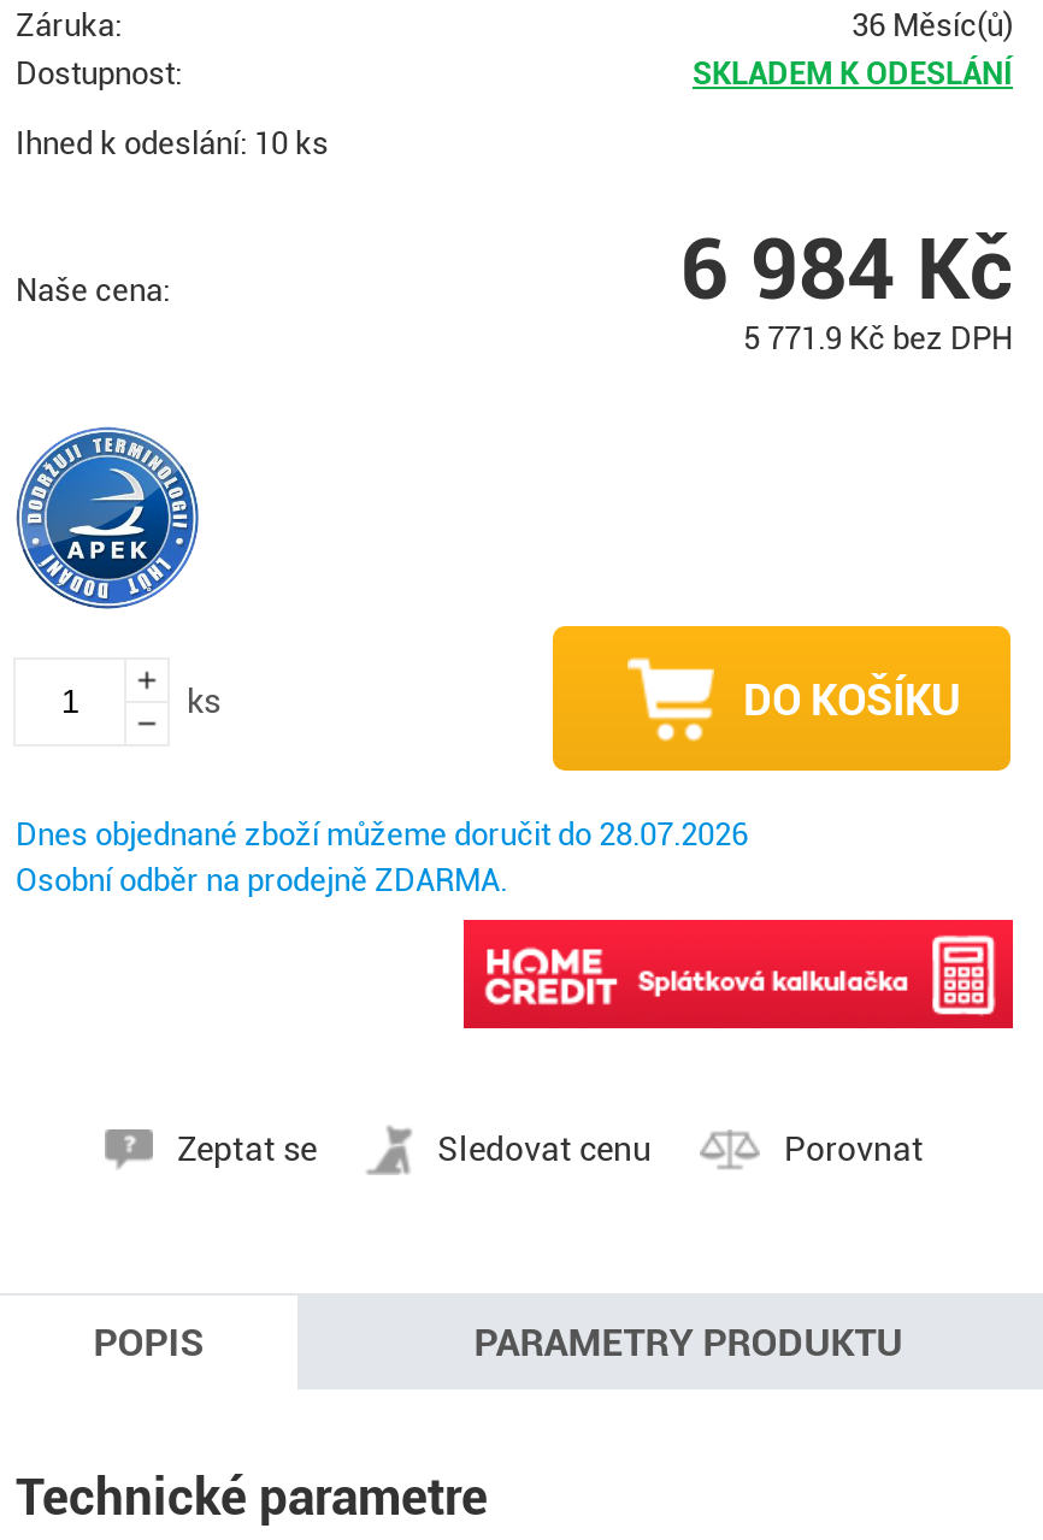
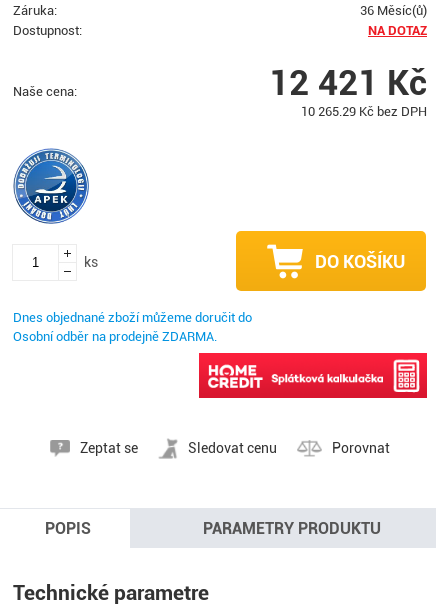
[16,55,1013,161] SKLADEM K ODESLÁNÍ | Ihned k odeslání: 10 ks -> [368,23,427,38] NA DOTAZ
[680,222,1013,320] 6 984 Kč -> [269,63,427,104] 12 421 Kč
[743,320,1013,356] 5 771.9 Kč bez DPH -> [301,104,427,119] 10 265.29 Kč bez DPH
[16,816,748,852] Dnes objednané zboží můžeme doručit do 28.07.2026 -> [13,310,252,325] Dnes objednané zboží můžeme doručit do

